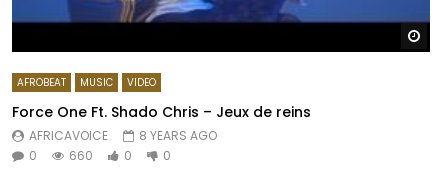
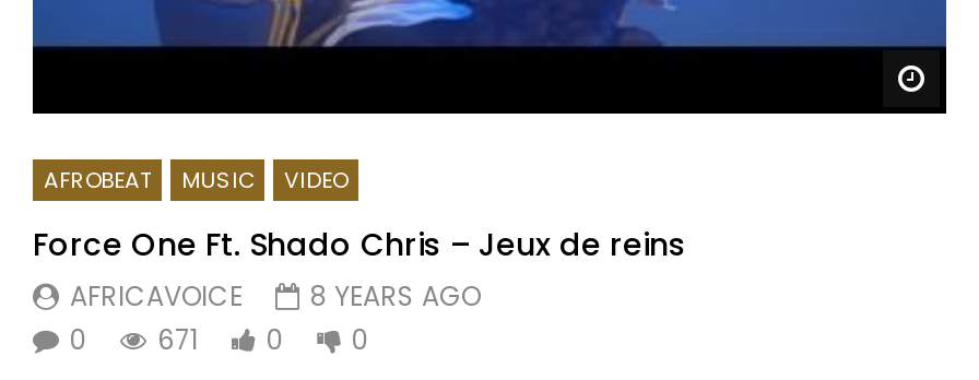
[29,147,171,164] 0 660 0 0 -> [70,321,369,358] 0 671 0 0

